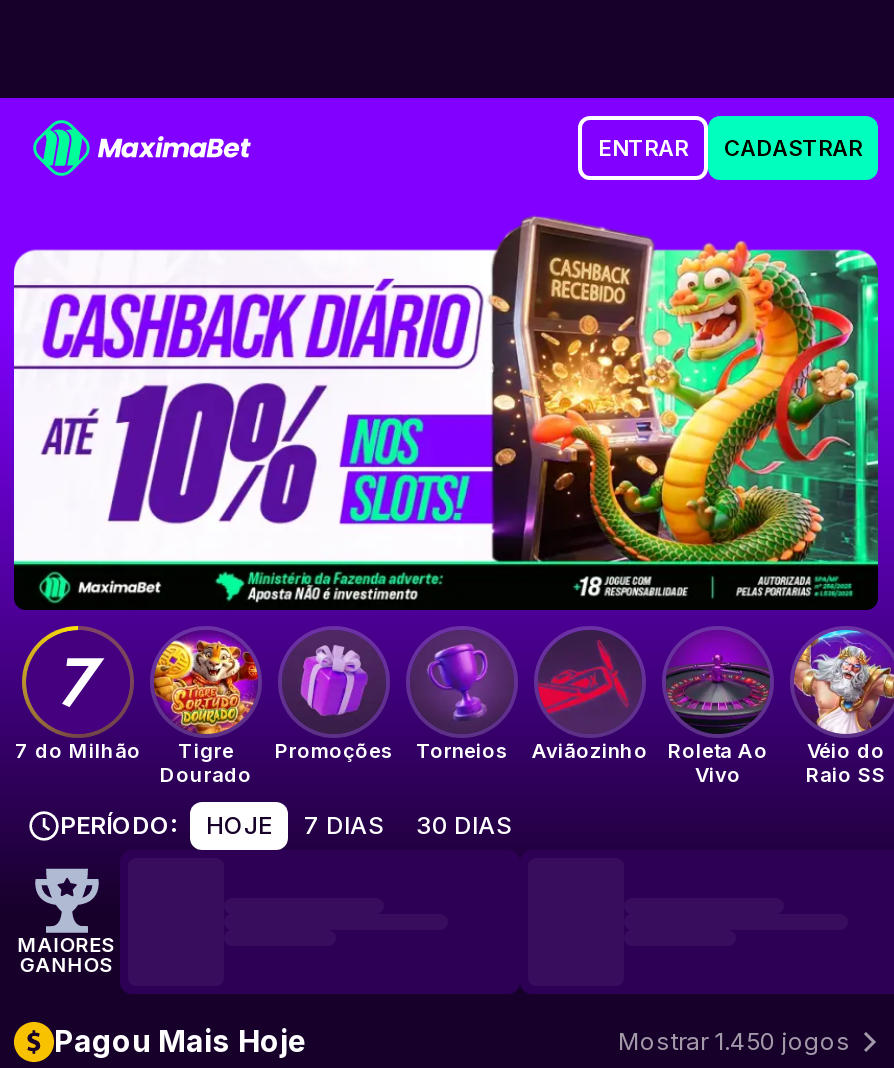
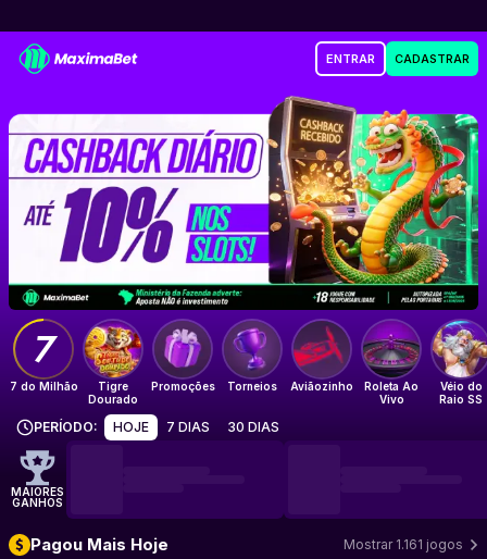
[618,1025,850,1055] Mostrar 1.450 jogos -> [344,536,463,552] Mostrar 1.161 jogos

